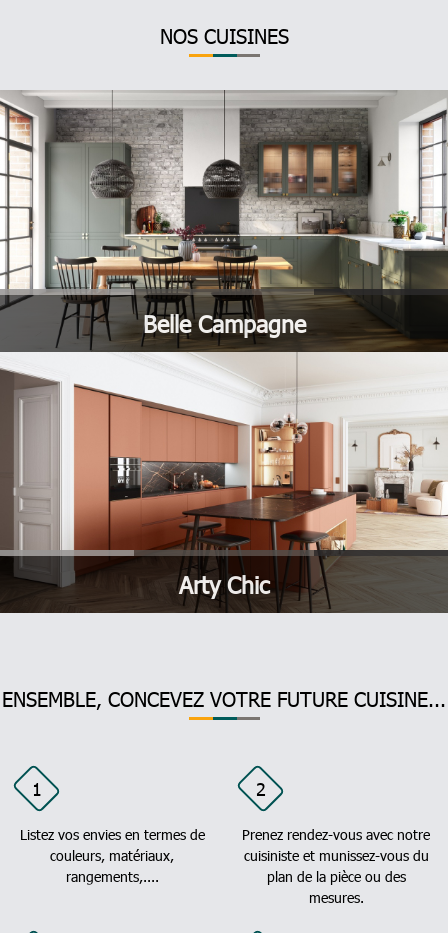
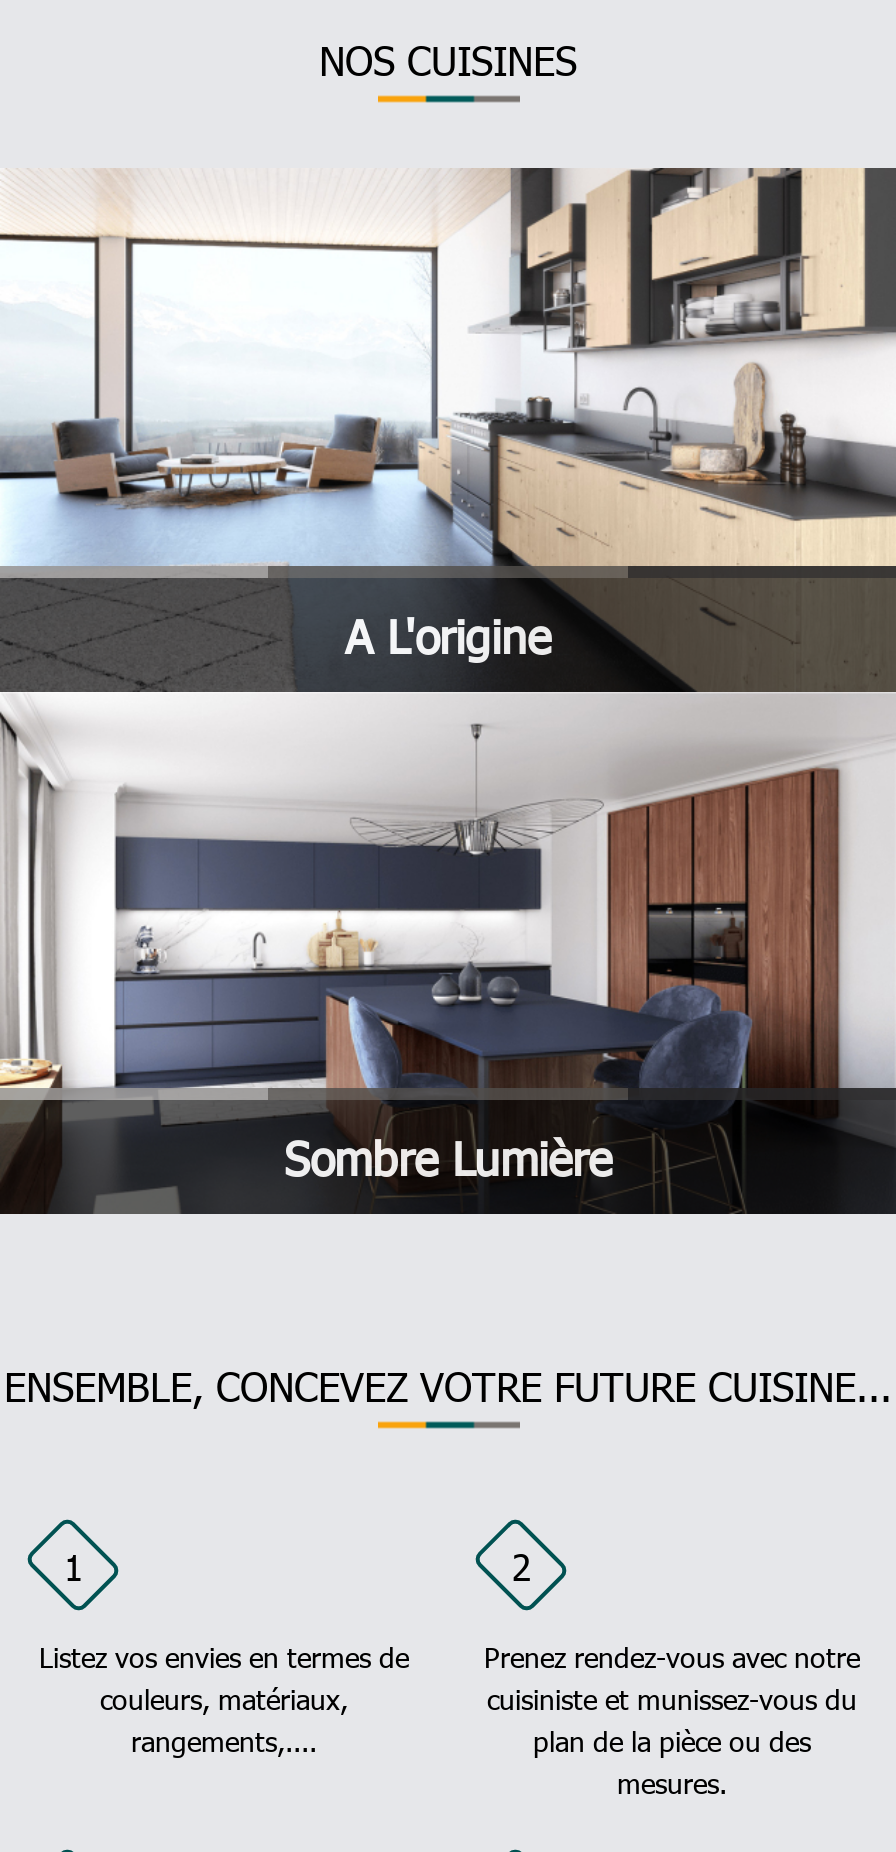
[3,90,445,613] [image] | Belle Campagne -> [6,168,890,1214] [image] | A L'origine
[178,570,269,599] Arty Chic -> [284,1127,612,1185] Sombre Lumière

